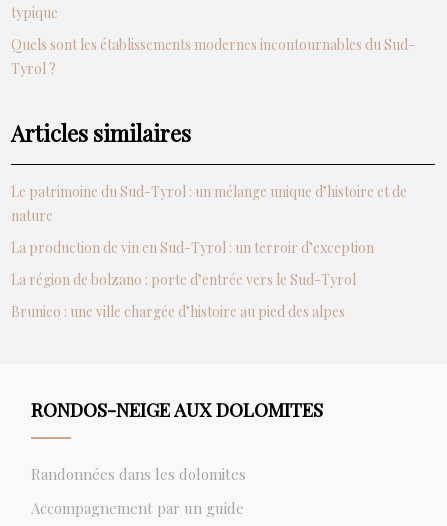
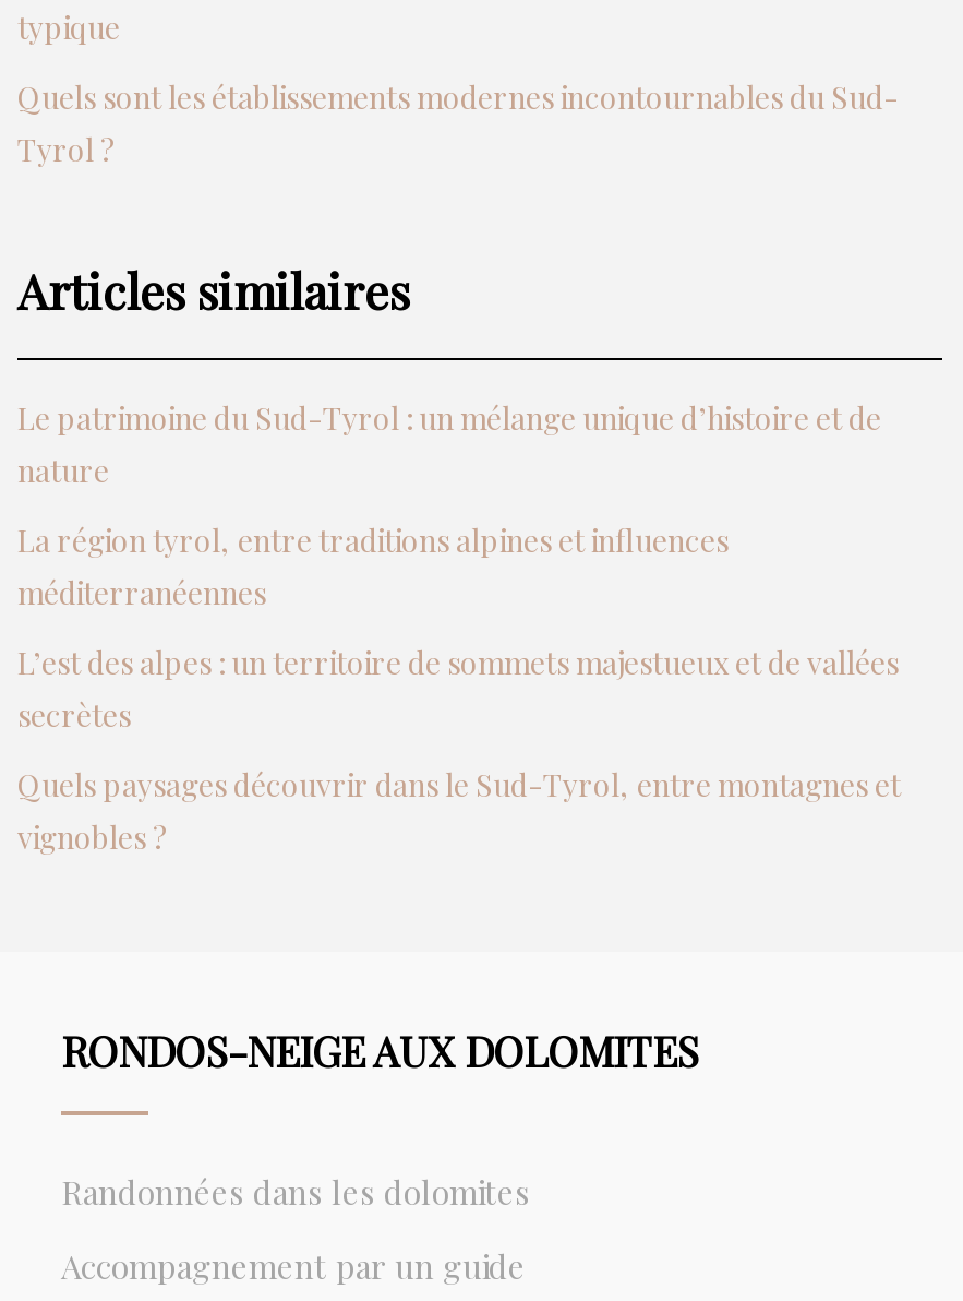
[11,238,374,257] La production de vin en Sud-Tyrol : un terroir d’exception -> [17,520,729,613] La région tyrol, entre traditions alpines et influences | méditerranéennes
[11,270,356,289] La région de bolzano : porte d’entrée vers le Sud-Tyrol -> [17,642,899,736] L’est des alpes : un territoire de sommets majestueux et de vallées | secrètes
[11,302,345,321] Brunico : une ville chargée d’histoire au pied des alpes -> [17,764,901,858] Quels paysages découvrir dans le Sud-Tyrol, entre montagnes et | vignobles ?

